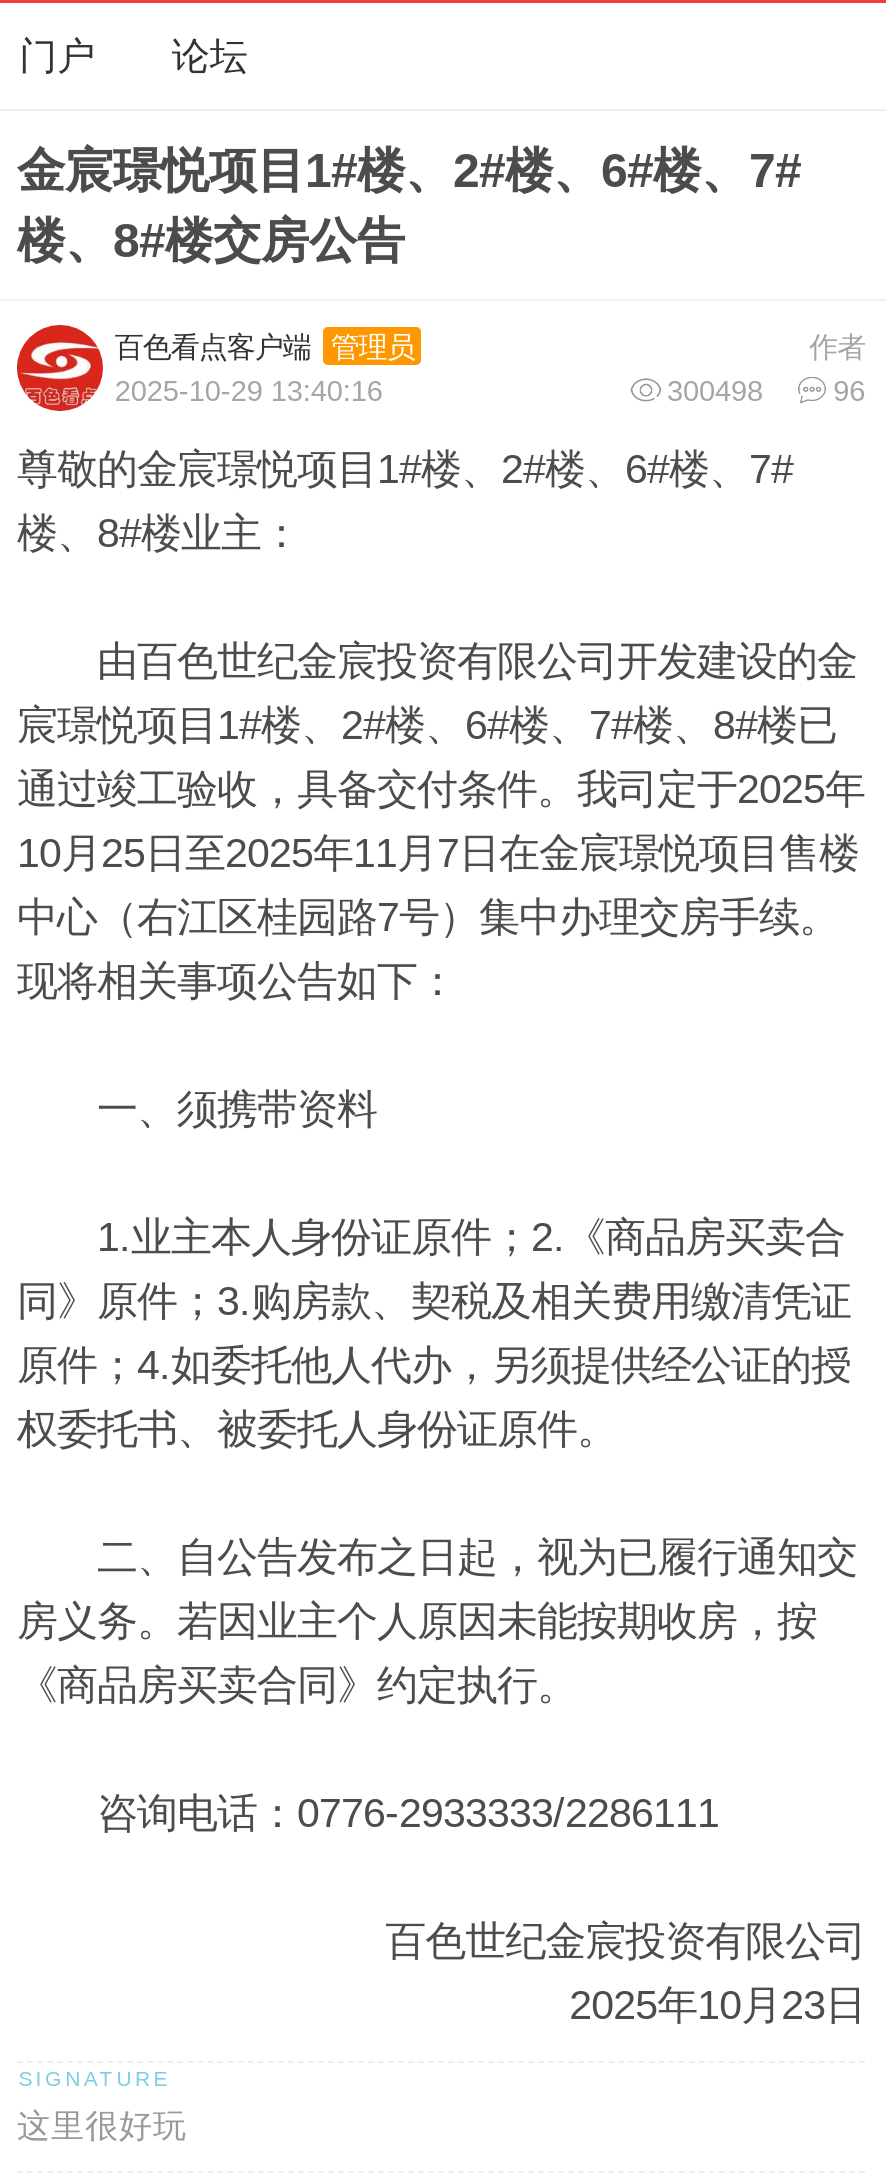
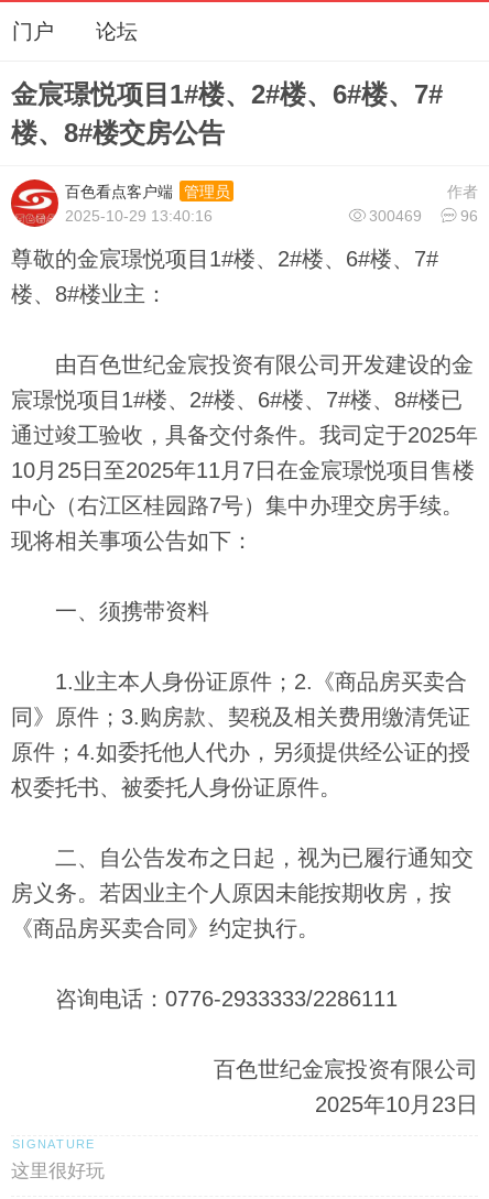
[667,375,865,407] 300498 96 -> [369,207,478,224] 300469 96

